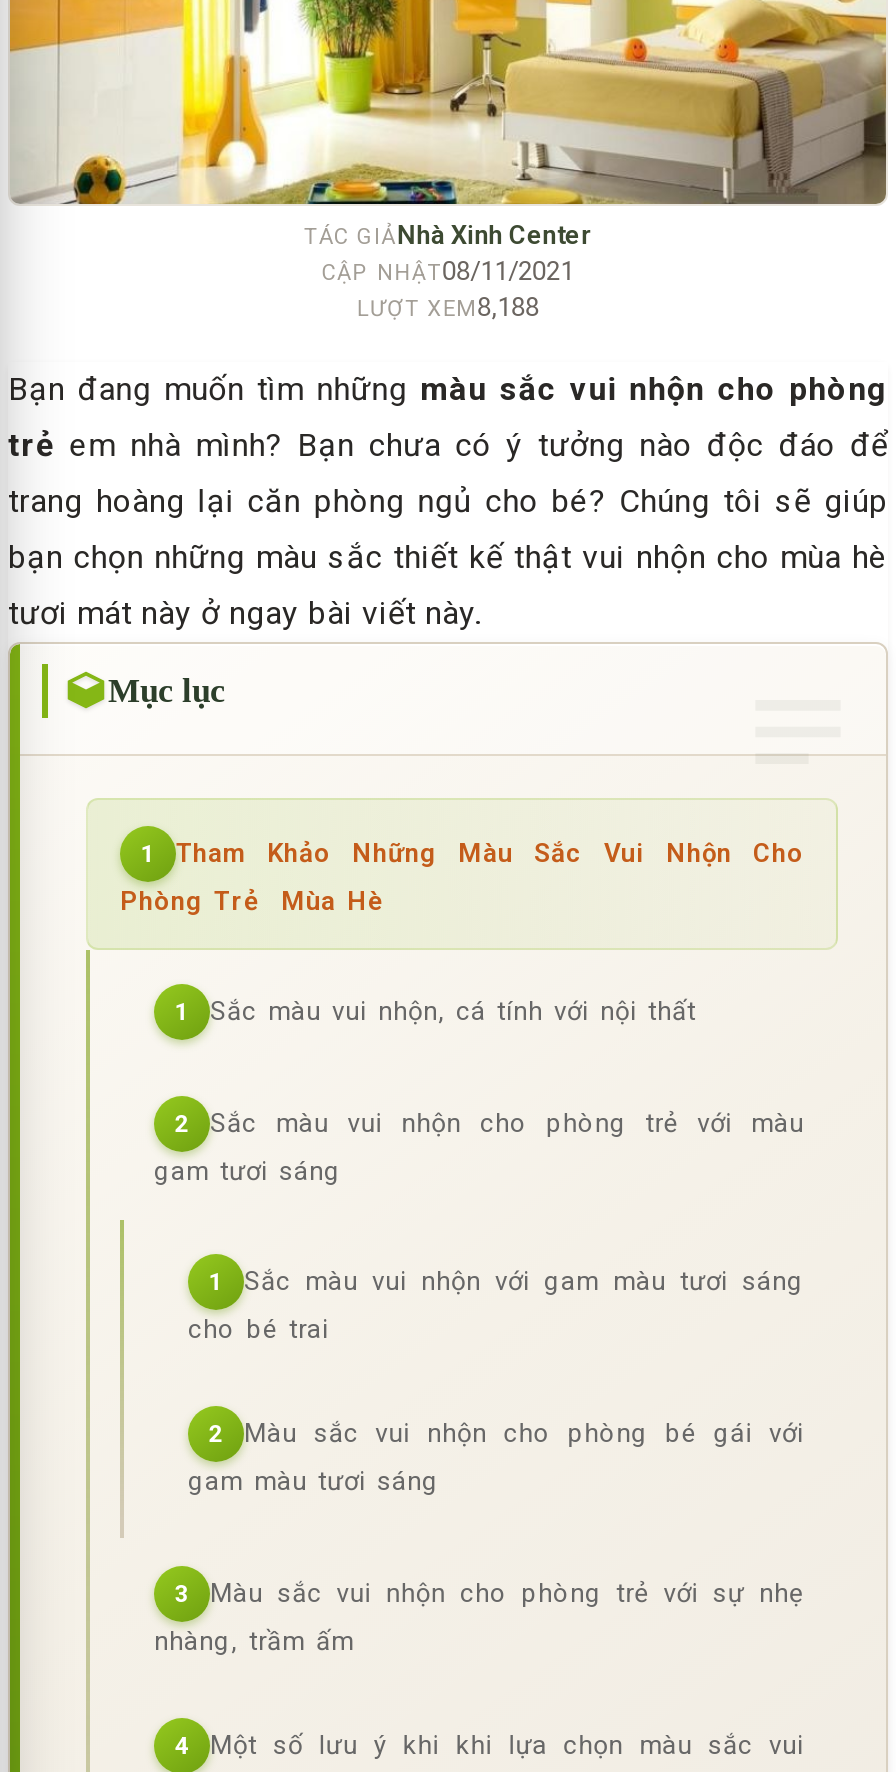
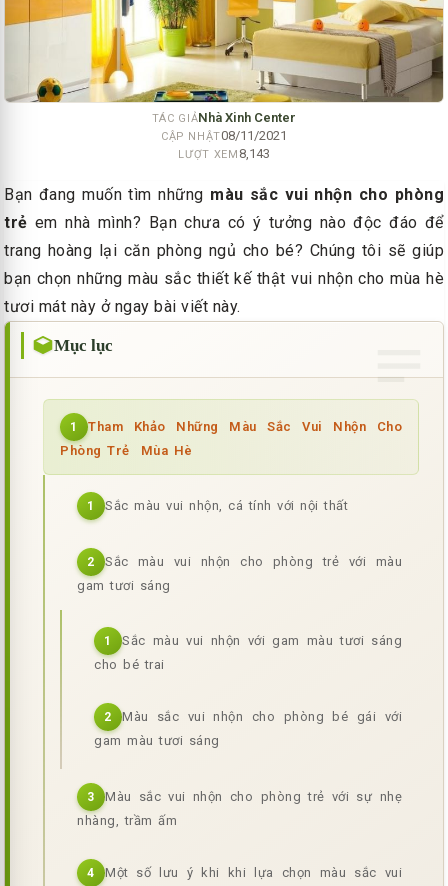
[357,292,539,322] LƯỢT XEM8,188 -> [178,146,270,161] LƯỢT XEM8,143

